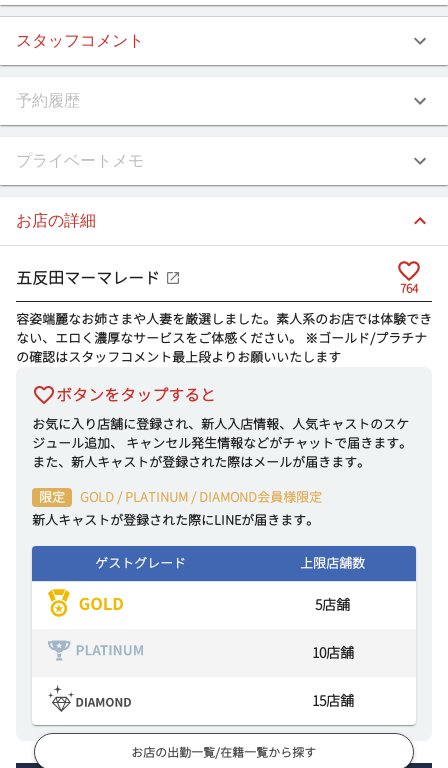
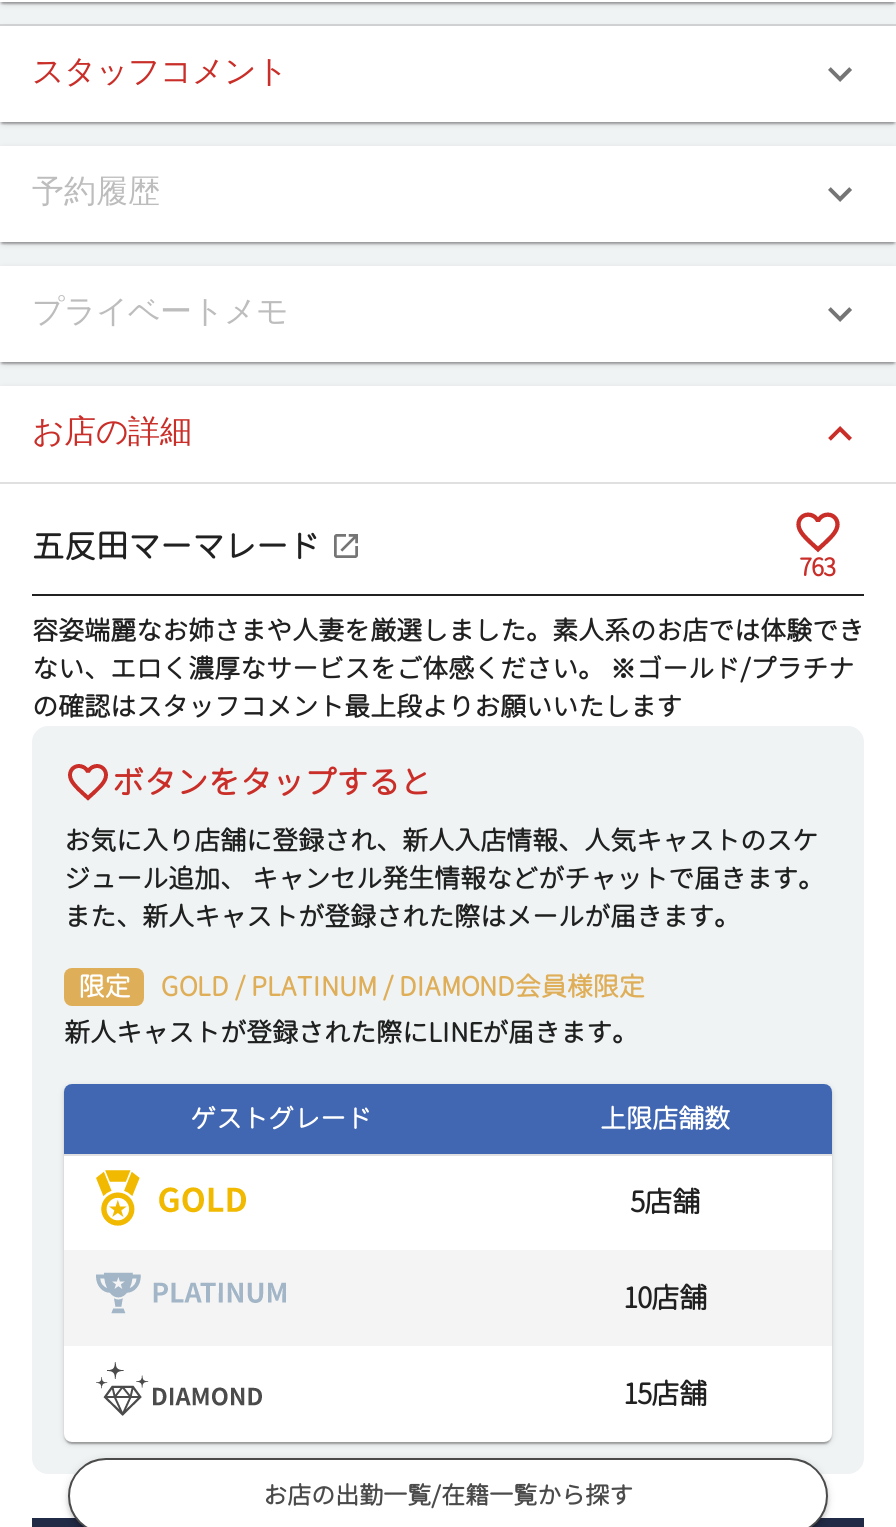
[399,280,417,297] 764 -> [799,551,835,585] 763

